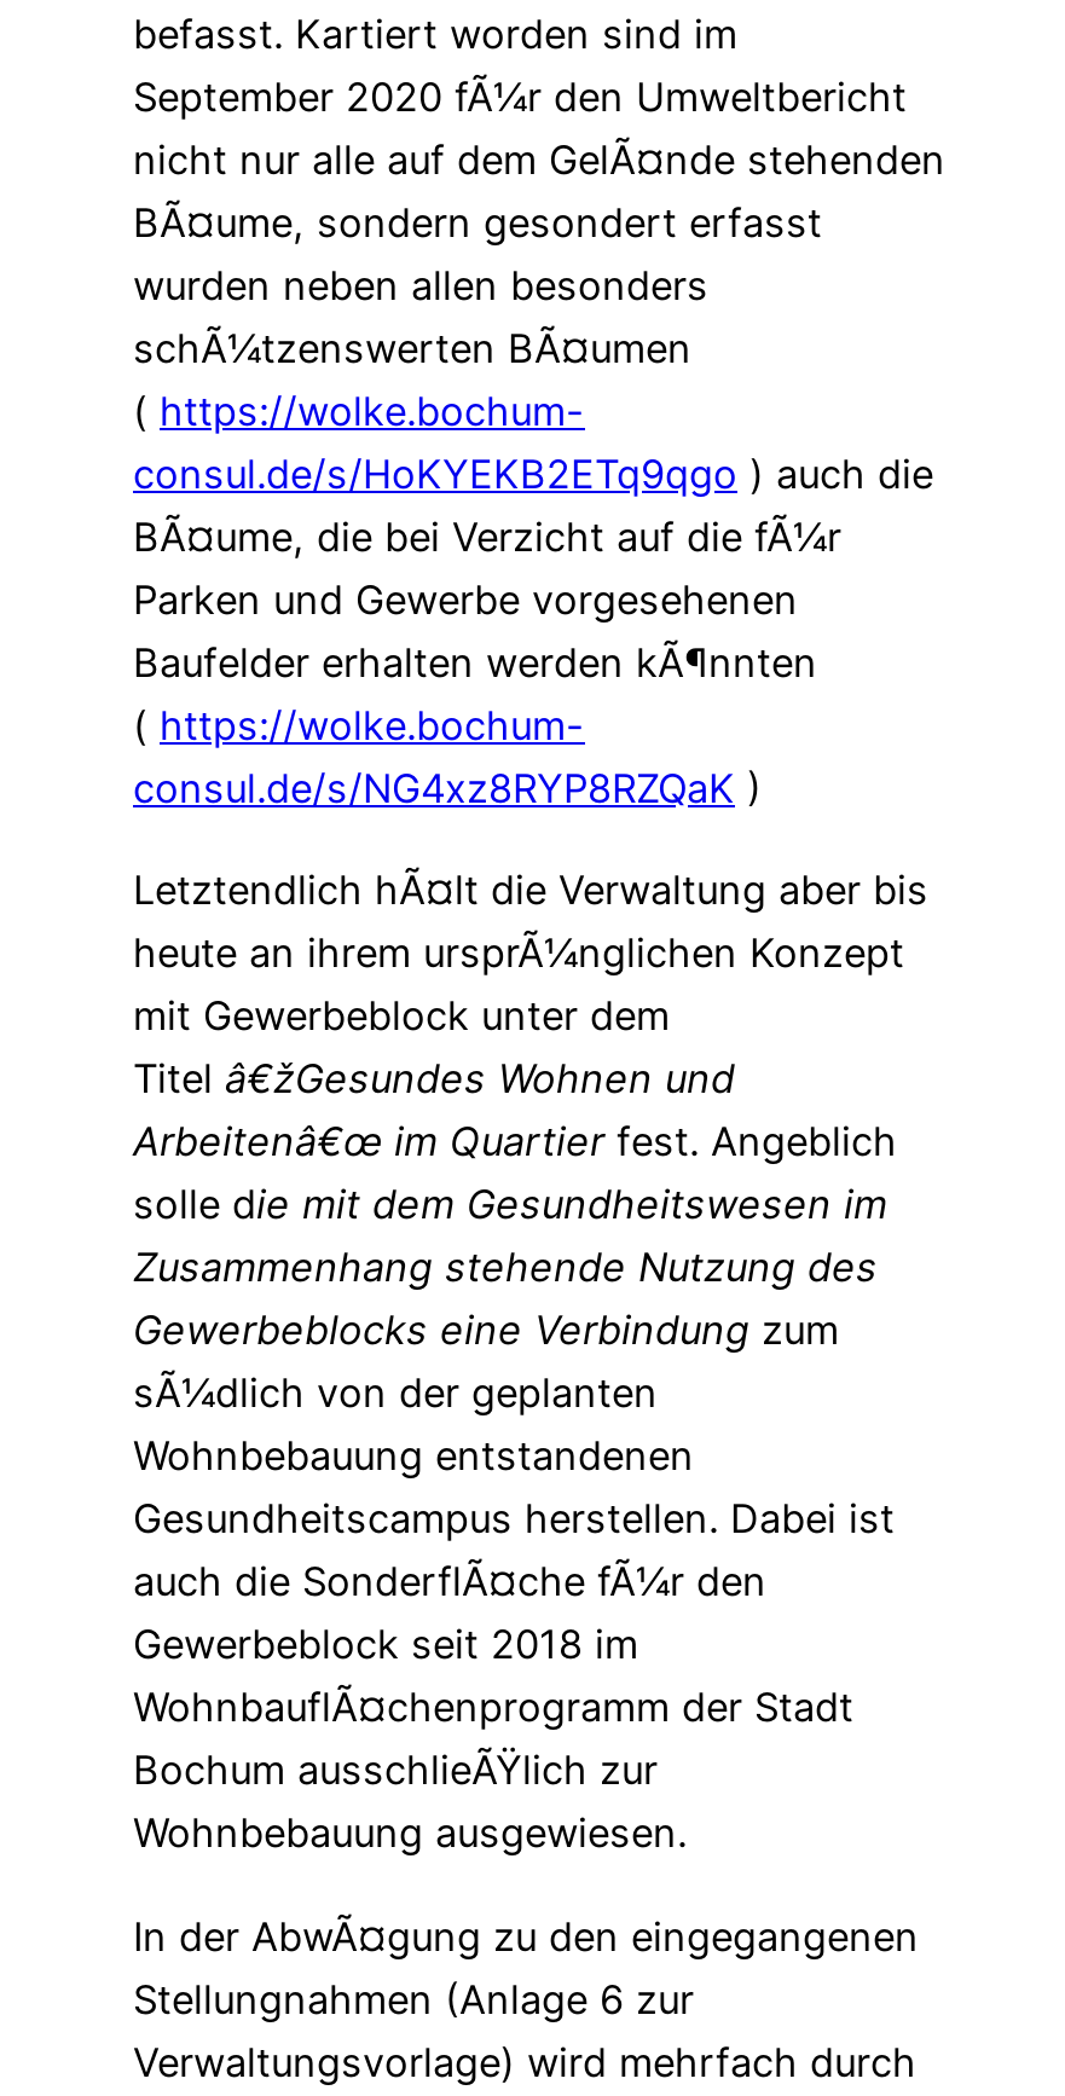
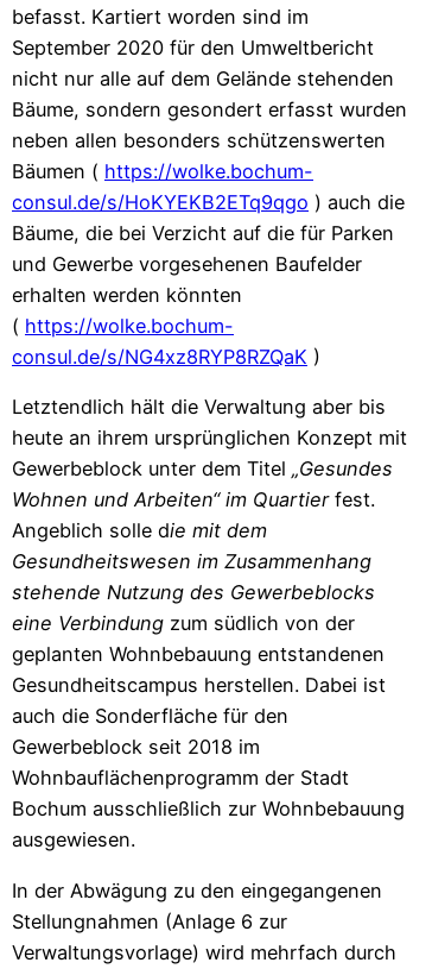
[133,73,945,435] September 2020 fÃ¼r den Umweltbericht | nicht nur alle auf dem GelÃ¤nde stehenden | BÃ¤ume, sondern gesondert erfasst | wurden neben allen besonders | schÃ¼tzenswerten BÃ¤umen | (https://wolke.bochum- -> [12,36,407,183] September 2020 für den Umweltbericht | nicht nur alle auf dem Gelände stehenden | Bäume, sondern gesondert erfasst wurden | neben allen besonders schützenswerten | Bäumen (https://wolke.bochum-
[133,513,841,687] BÃ¤ume, die bei Verzicht auf die fÃ¼r | Parken und Gewerbe vorgesehenen | Baufelder erhalten werden kÃ¶nnten -> [12,221,394,307] Bäume, die bei Verzicht auf die für Parken | und Gewerbe vorgesehenen Baufelder | erhalten werden könnten
[133,866,928,1480] Letztendlich hÃ¤lt die Verwaltung aber bis | heute an ihrem ursprÃ¼nglichen Konzept | mit Gewerbeblock unter dem | Titel â€žGesundes Wohnen und | Arbeitenâ€œ im Quartier fest. Angeblich | solle die mit dem Gesundheitswesen im | Zusammenhang stehende Nutzung des | Gewerbeblocks eine Verbindung zum | sÃ¼dlich von der geplanten | Wohnbebauung entstandenen -> [12,395,407,666] Letztendlich hält die Verwaltung aber bis | heute an ihrem ursprünglichen Konzept mit | Gewerbeblock unter dem Titel „Gesundes | Wohnen und Arbeiten“ im Quartier fest. | Angeblich solle die mit dem | Gesundheitswesen im Zusammenhang | stehende Nutzung des Gewerbeblocks | eine Verbindung zum südlich von der | geplanten Wohnbebauung entstandenen
[133,1558,766,1606] auch die SonderflÃ¤che fÃ¼r den -> [12,704,288,728] auch die Sonderfläche für den
[133,1684,853,1858] WohnbauflÃ¤chenprogramm der Stadt | Bochum ausschlieÃŸlich zur | Wohnbebauung ausgewiesen. -> [12,766,405,852] Wohnbauflächenprogramm der Stadt | Bochum ausschließlich zur Wohnbebauung | ausgewiesen.
[133,1912,919,1960] In der AbwÃ¤gung zu den eingegangenen -> [12,878,382,902] In der Abwägung zu den eingegangenen

